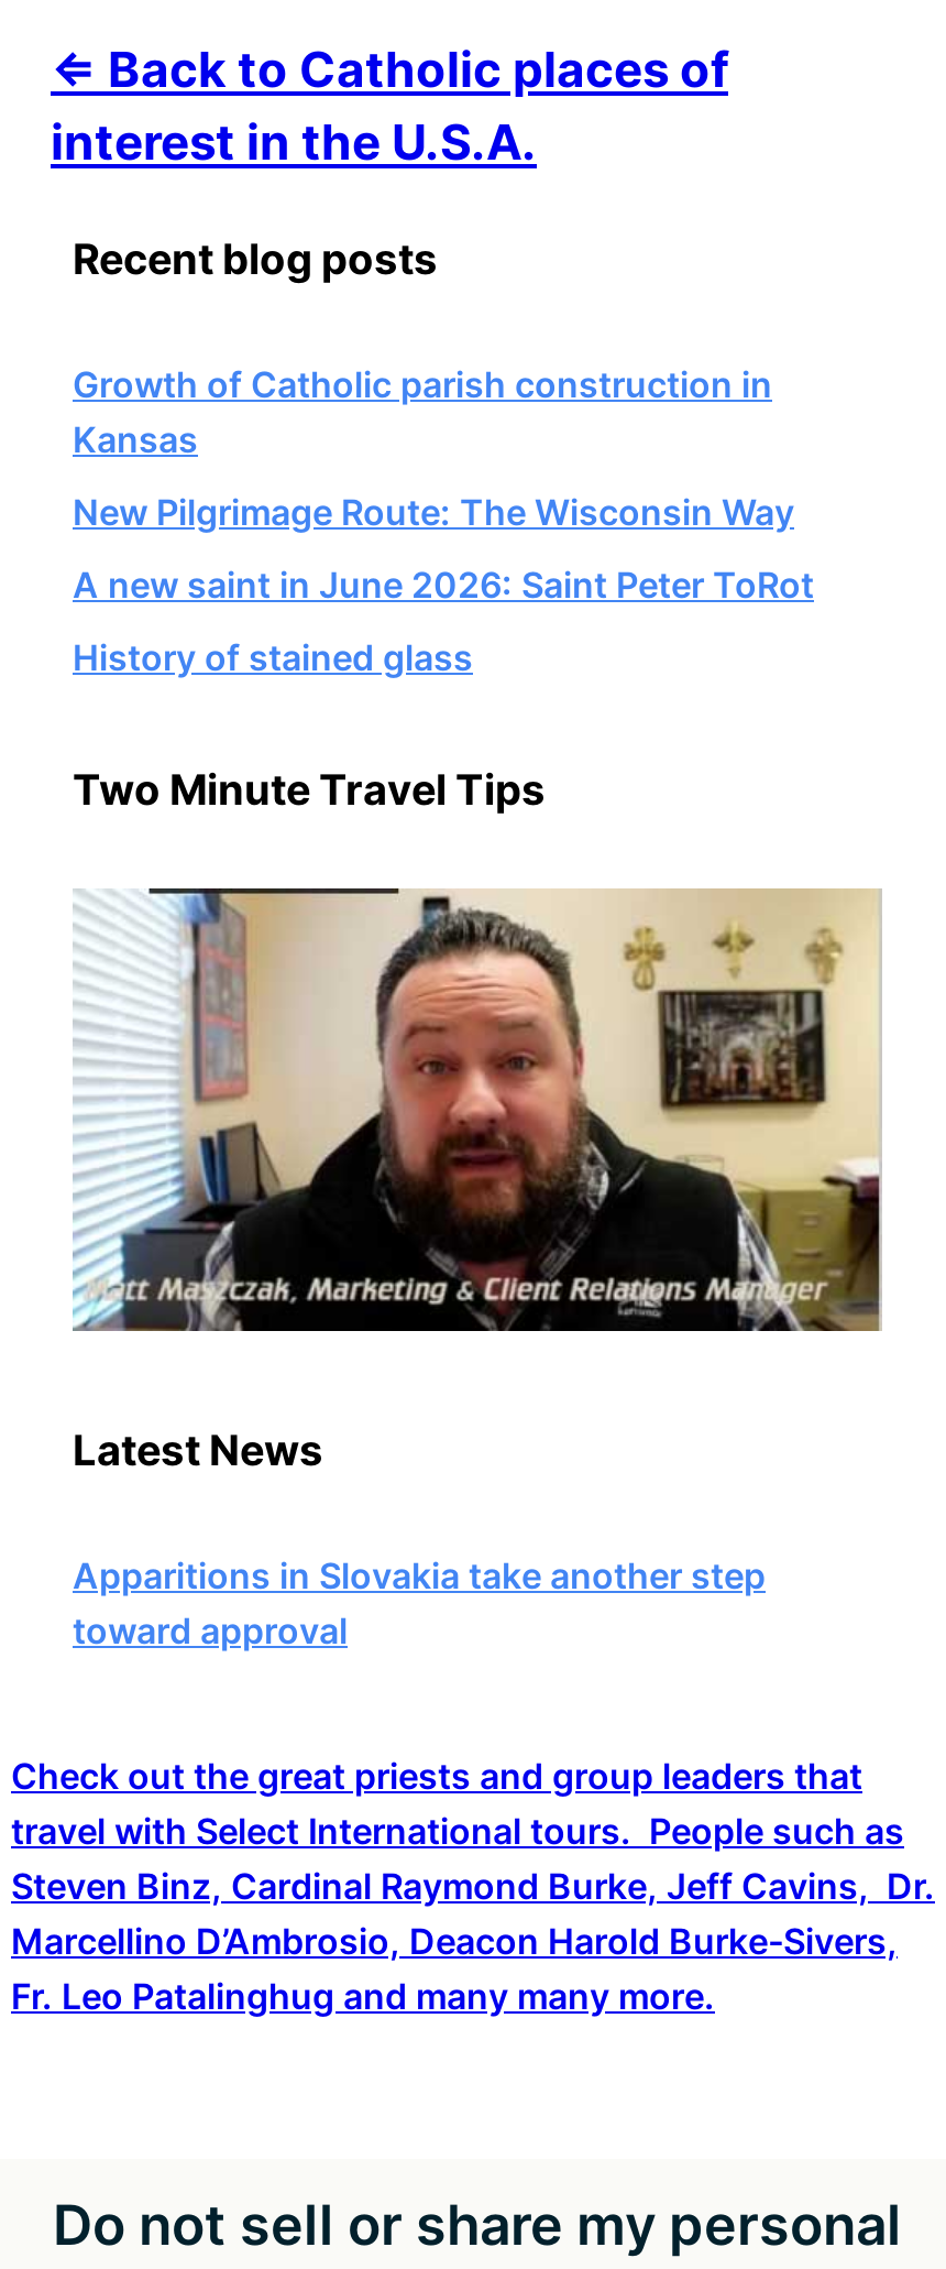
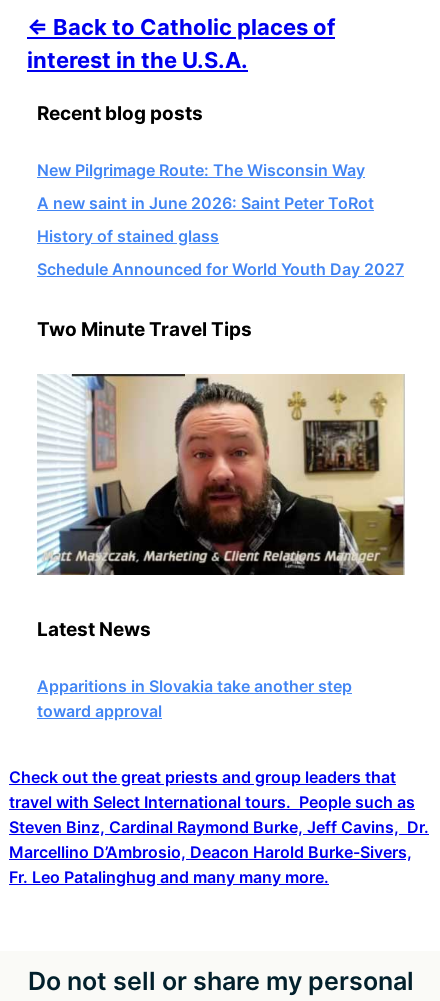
[73,363,772,462] Growth of Catholic parish construction in | Kansas -> none
moved [73,490,814,680] -> [37,160,374,246]: New Pilgrimage Route: The Wisconsin Way | A new saint in June 2026: Saint Peter ToRot | History of stained glass
none -> [37,259,404,279] Schedule Announced for World Youth Day 2027

